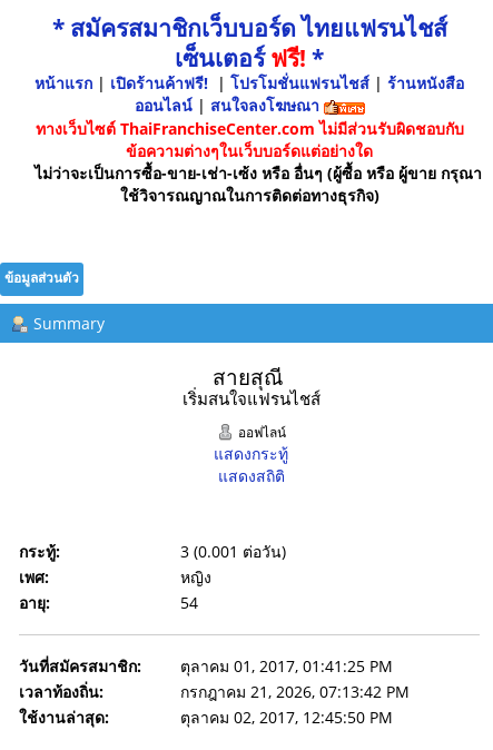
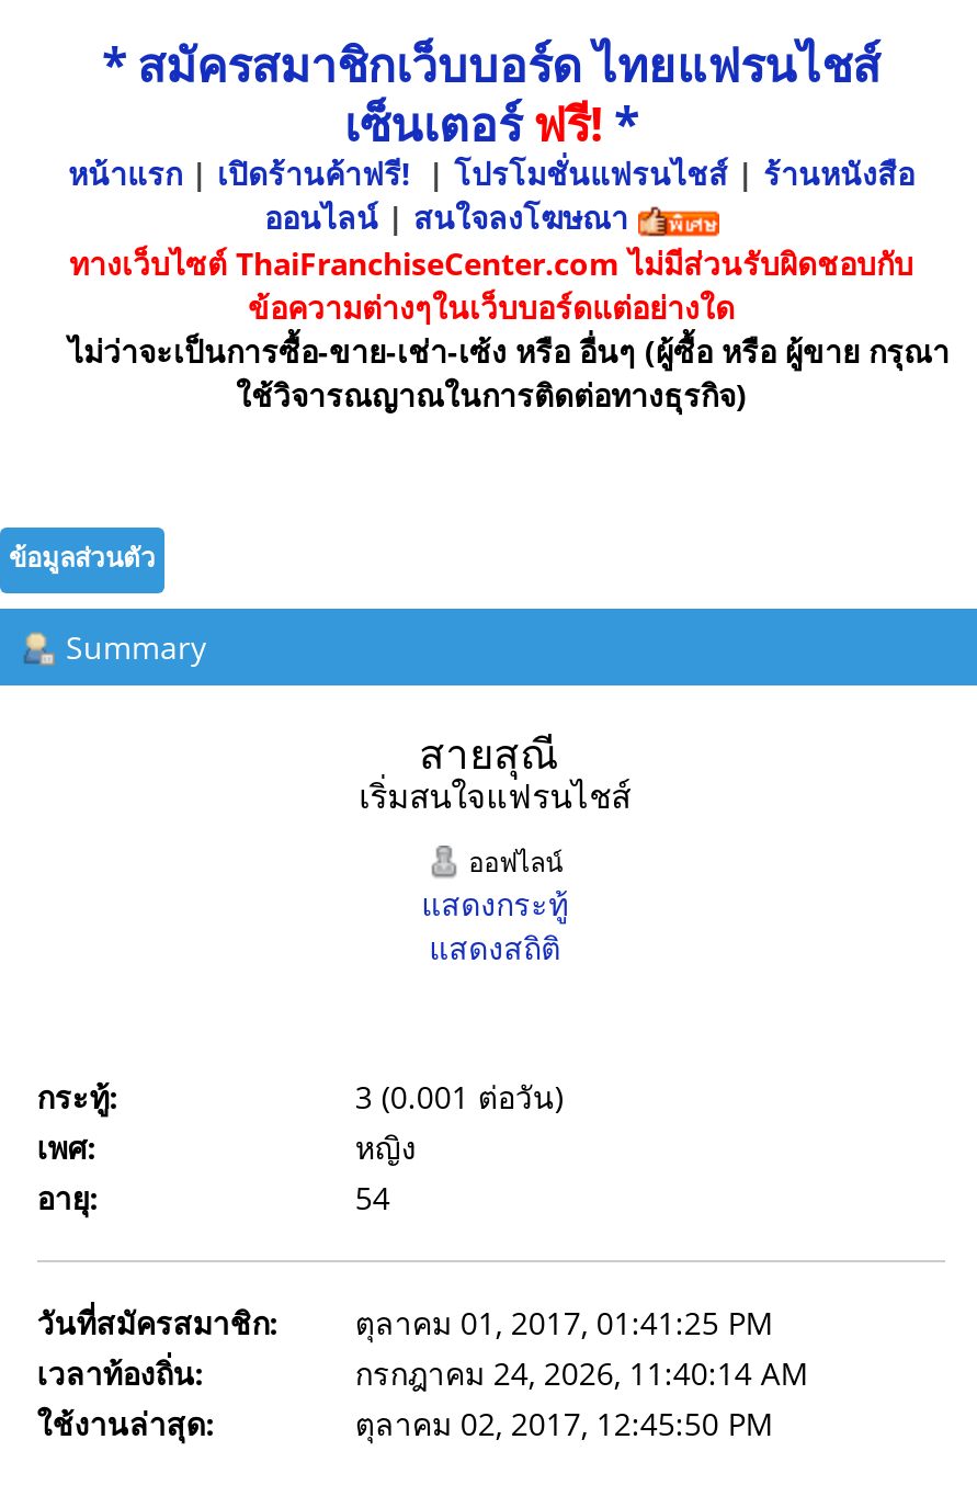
[180,681,409,703] กรกฎาคม 21, 2026, 07:13:42 PM -> [355,1353,809,1395] กรกฎาคม 24, 2026, 11:40:14 AM

